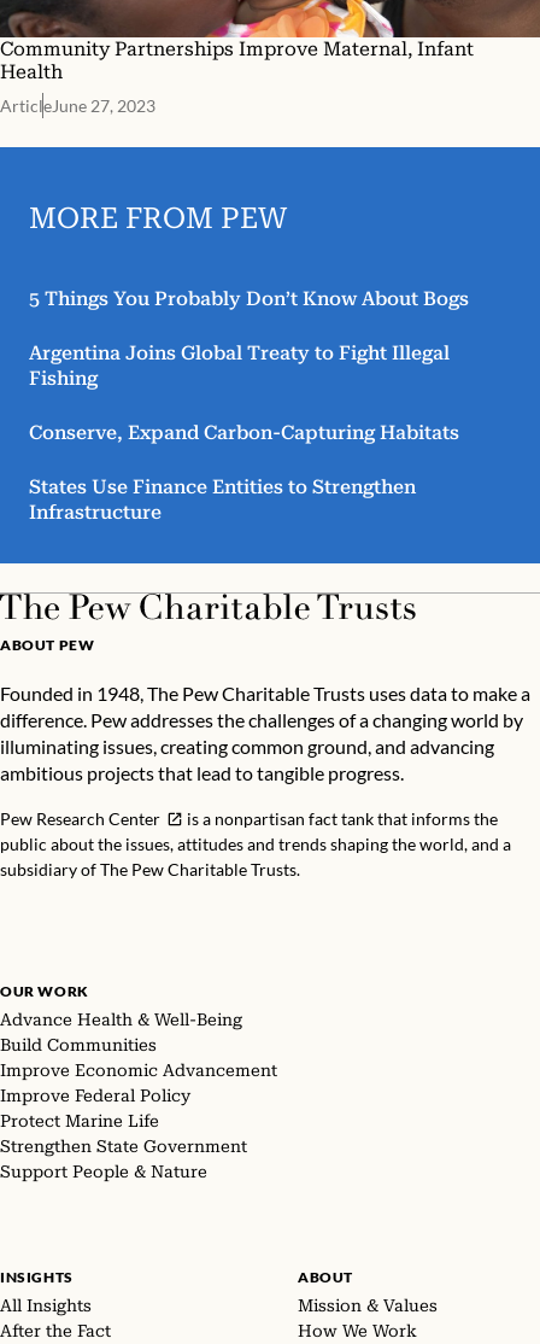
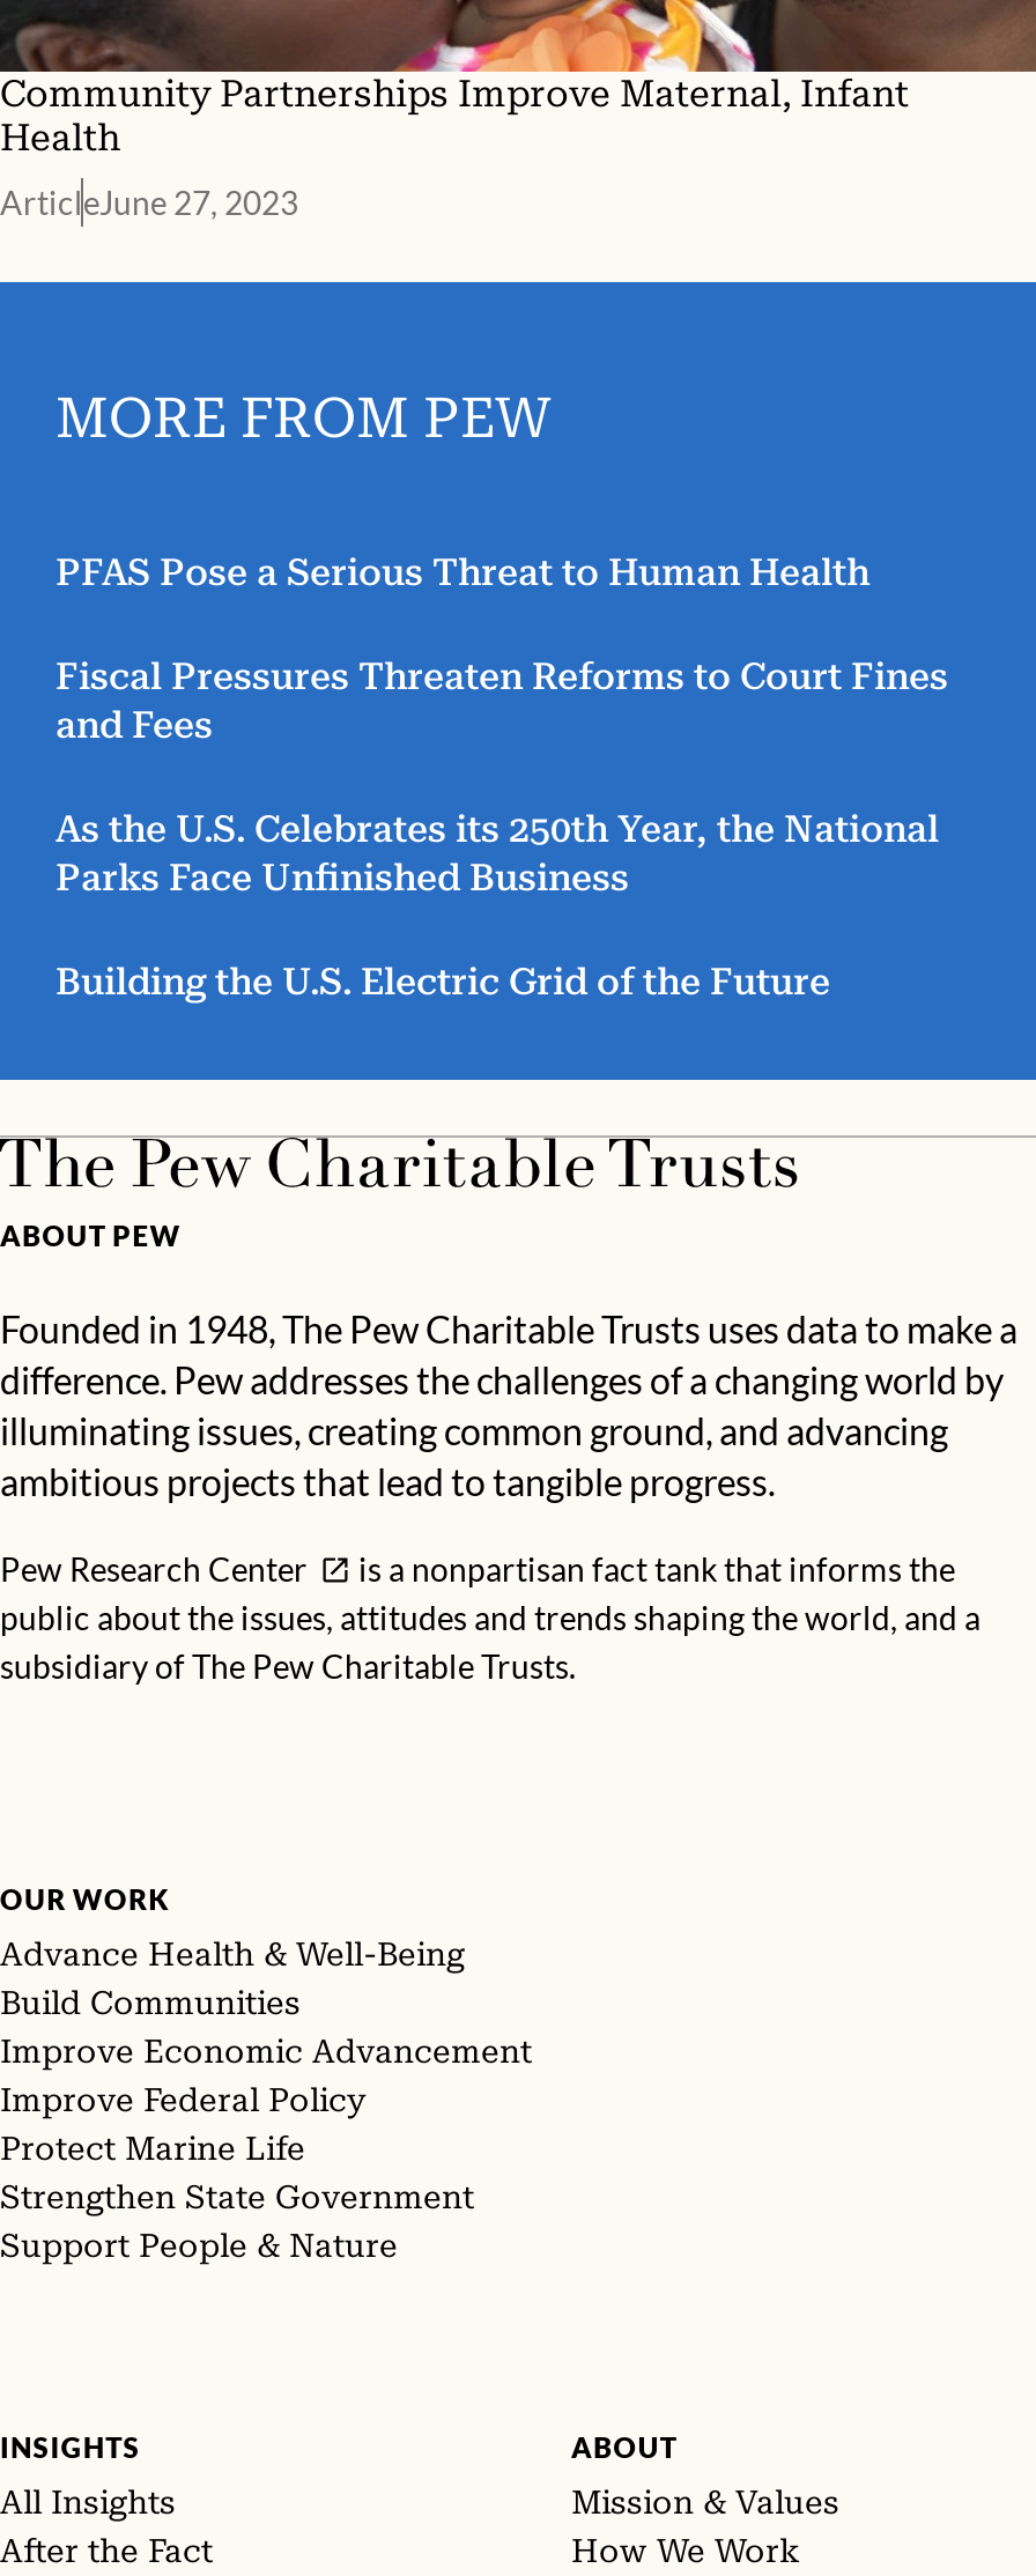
[29,287,469,310] 5 Things You Probably Don’t Know About Bogs -> [55,551,869,595] PFAS Pose a Serious Threat to Human Health
[29,342,450,390] Argentina Joins Global Treaty to Fight Illegal | Fishing -> [55,655,948,747] Fiscal Pressures Threaten Reforms to Court Fines | and Fees
[29,421,459,444] Conserve, Expand Carbon-Capturing Habitats -> [55,807,939,900] As the U.S. Celebrates its 250th Year, the National | Parks Face Unfinished Business
[29,475,416,524] States Use Finance Entities to Strengthen | Infrastructure -> [55,960,830,1004] Building the U.S. Electric Grid of the Future

